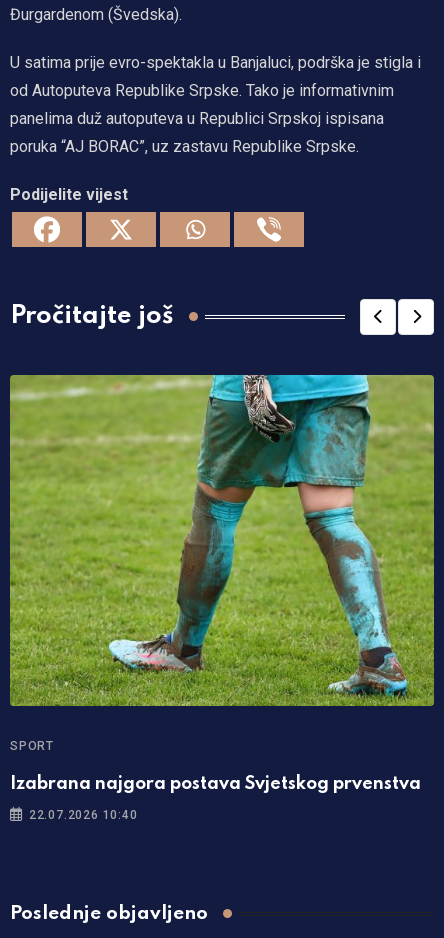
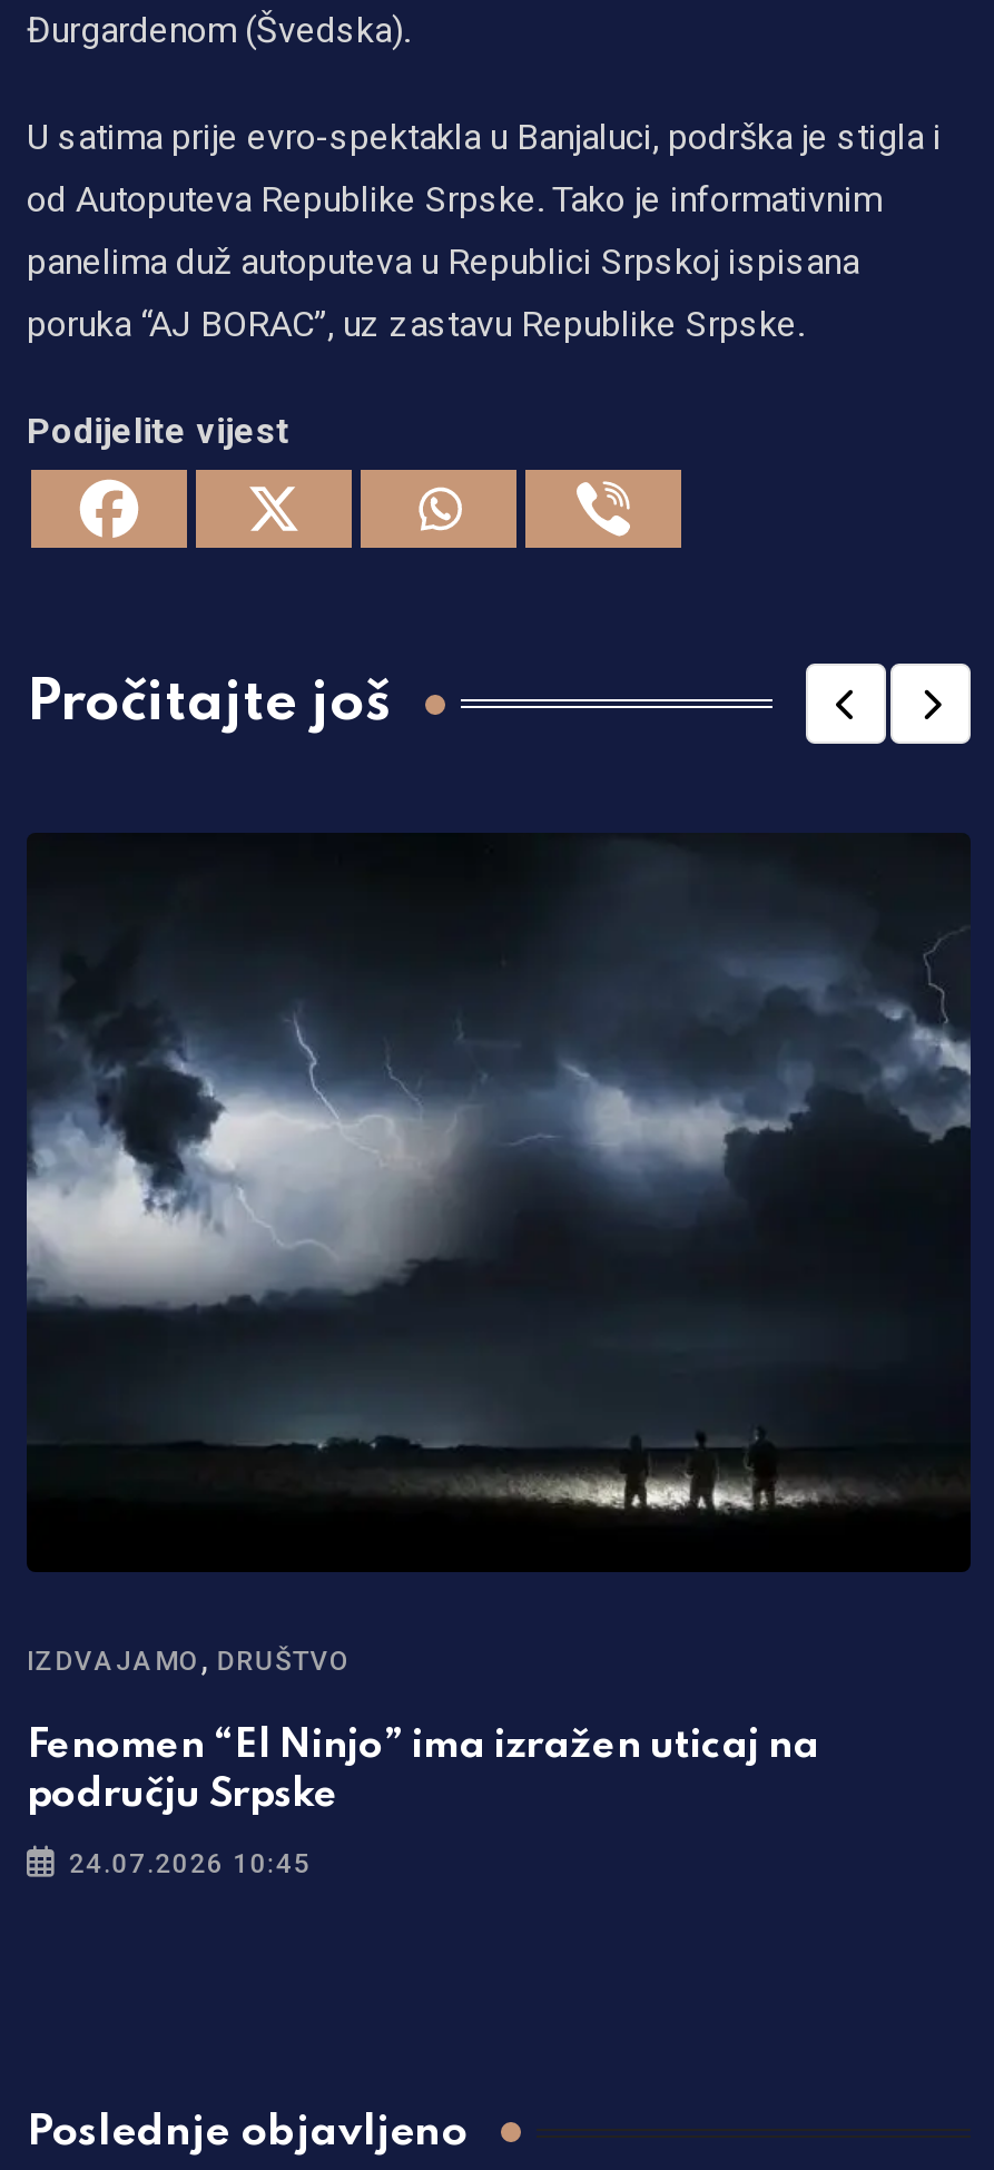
[9,374,435,753] [image] | SPORT -> [24,833,971,1679] [image] | IZDVAJAMO, DRUŠTVO
[10,775,421,793] Izabrana najgora postava Svjetskog prvenstva -> [27,1726,819,1815] Fenomen “El Ninjo” ima izražen uticaj na | području Srpske
[29,808,138,822] 22.07.2026 10:40 -> [69,1849,311,1880] 24.07.2026 10:45

